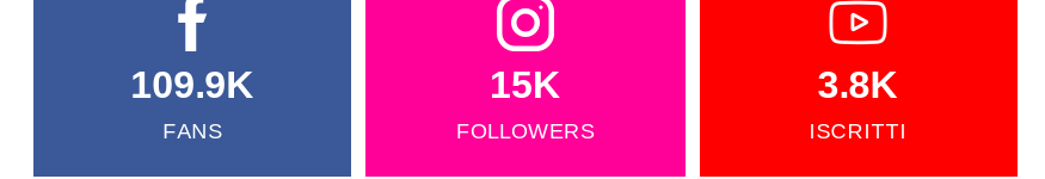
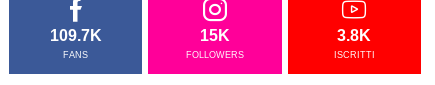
[131,65,255,106] 109.9K -> [50,27,102,44] 109.7K

